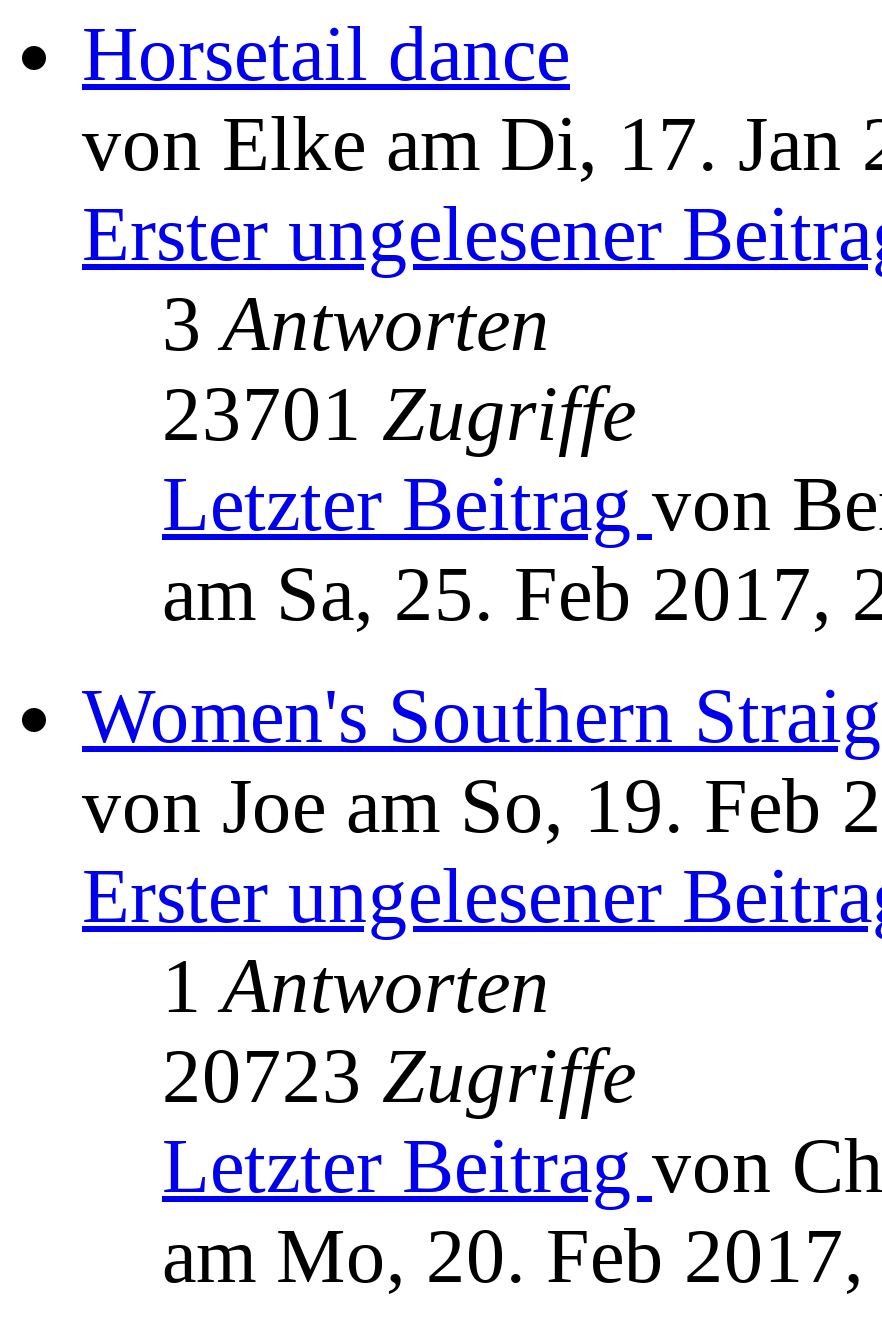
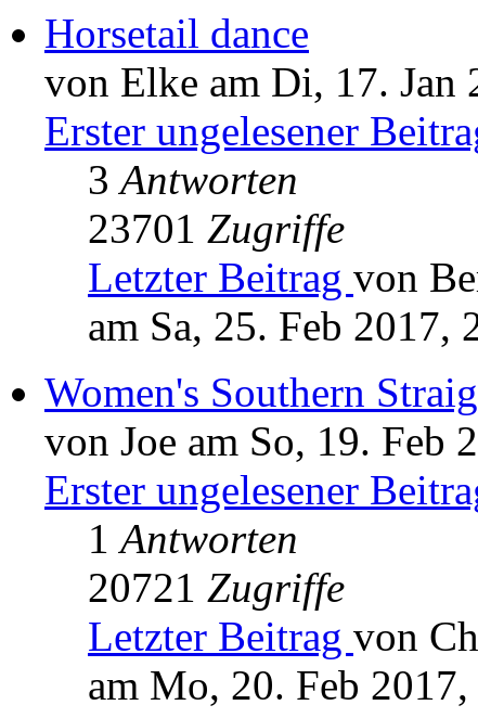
[162,1033,636,1119] 20723 Zugriffe -> [88,564,345,611] 20721 Zugriffe

